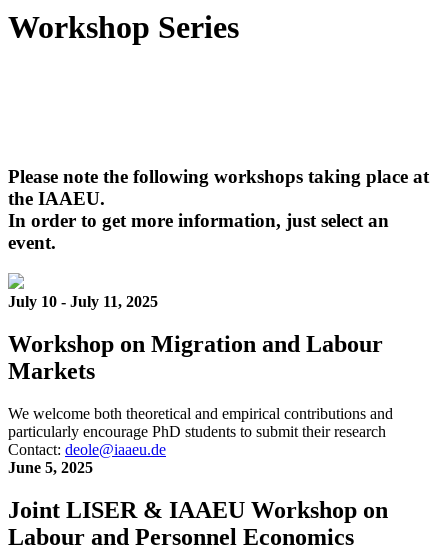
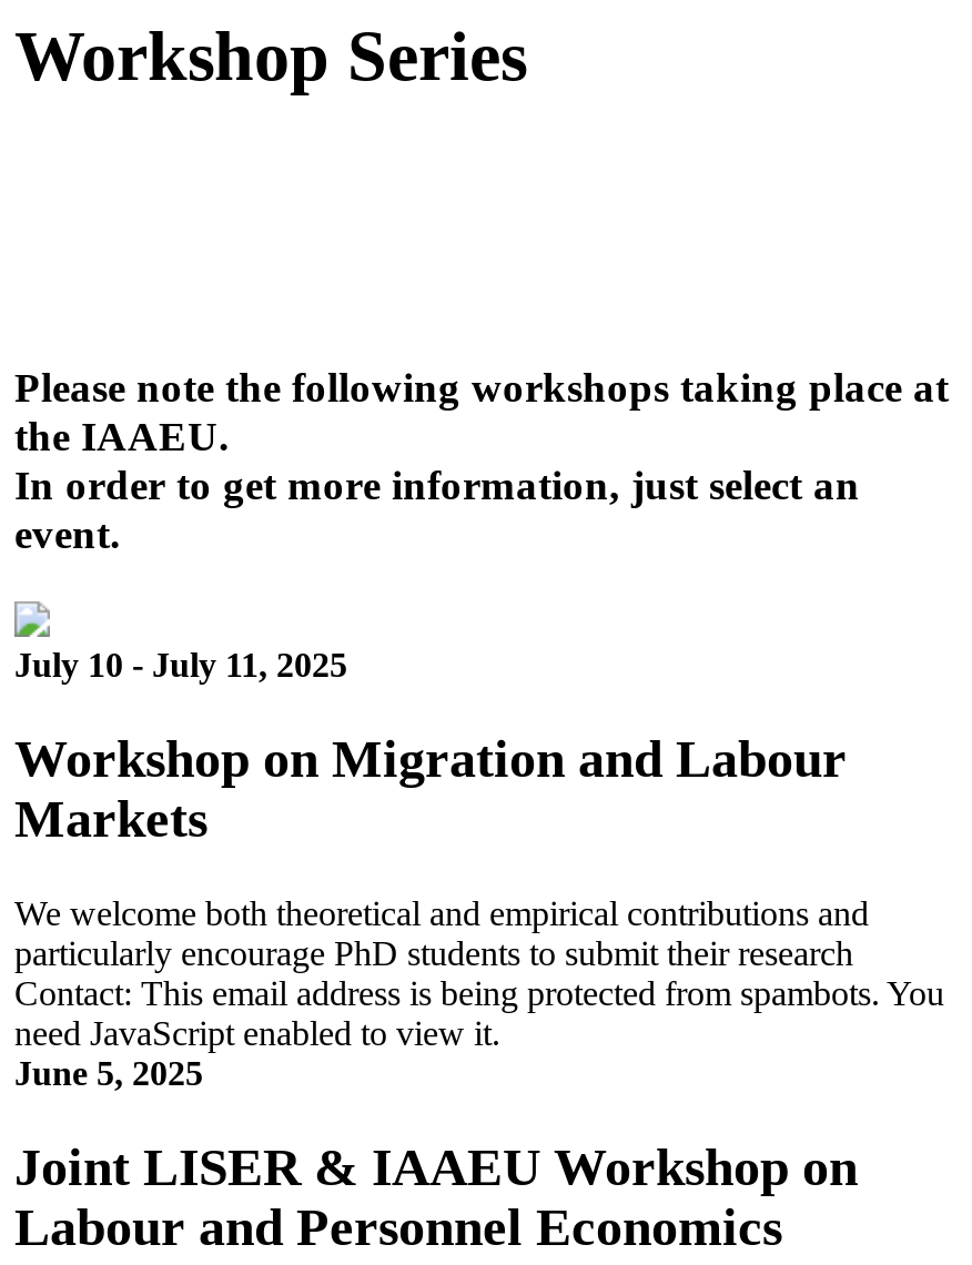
[8,441,166,458] Contact: deole@iaaeu.de -> [14,974,944,1052] Contact: This email address is being protected from spambots. You | need JavaScript enabled to view it.

